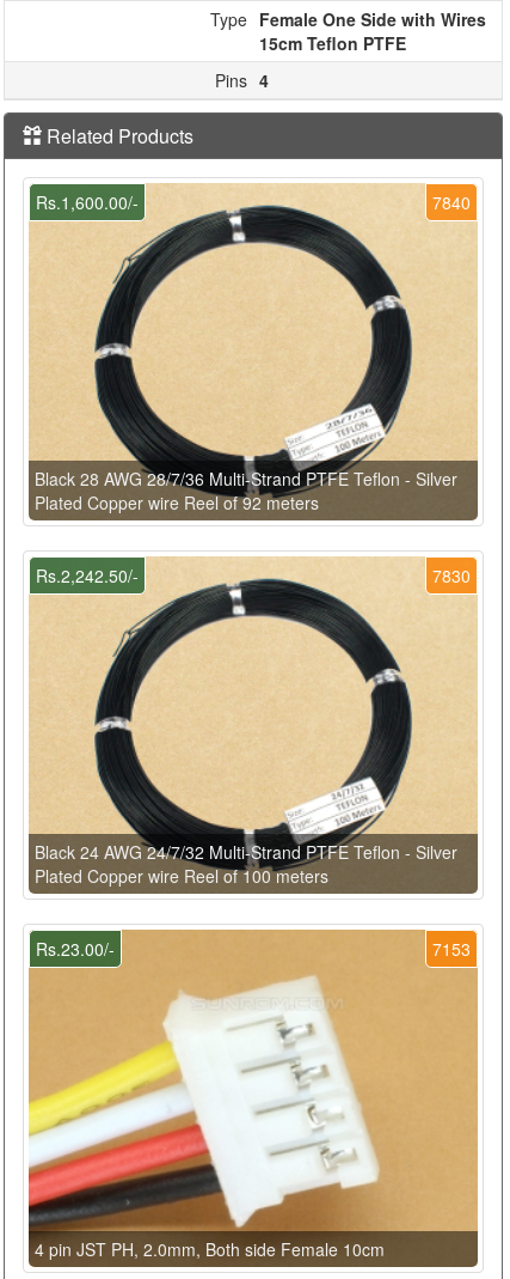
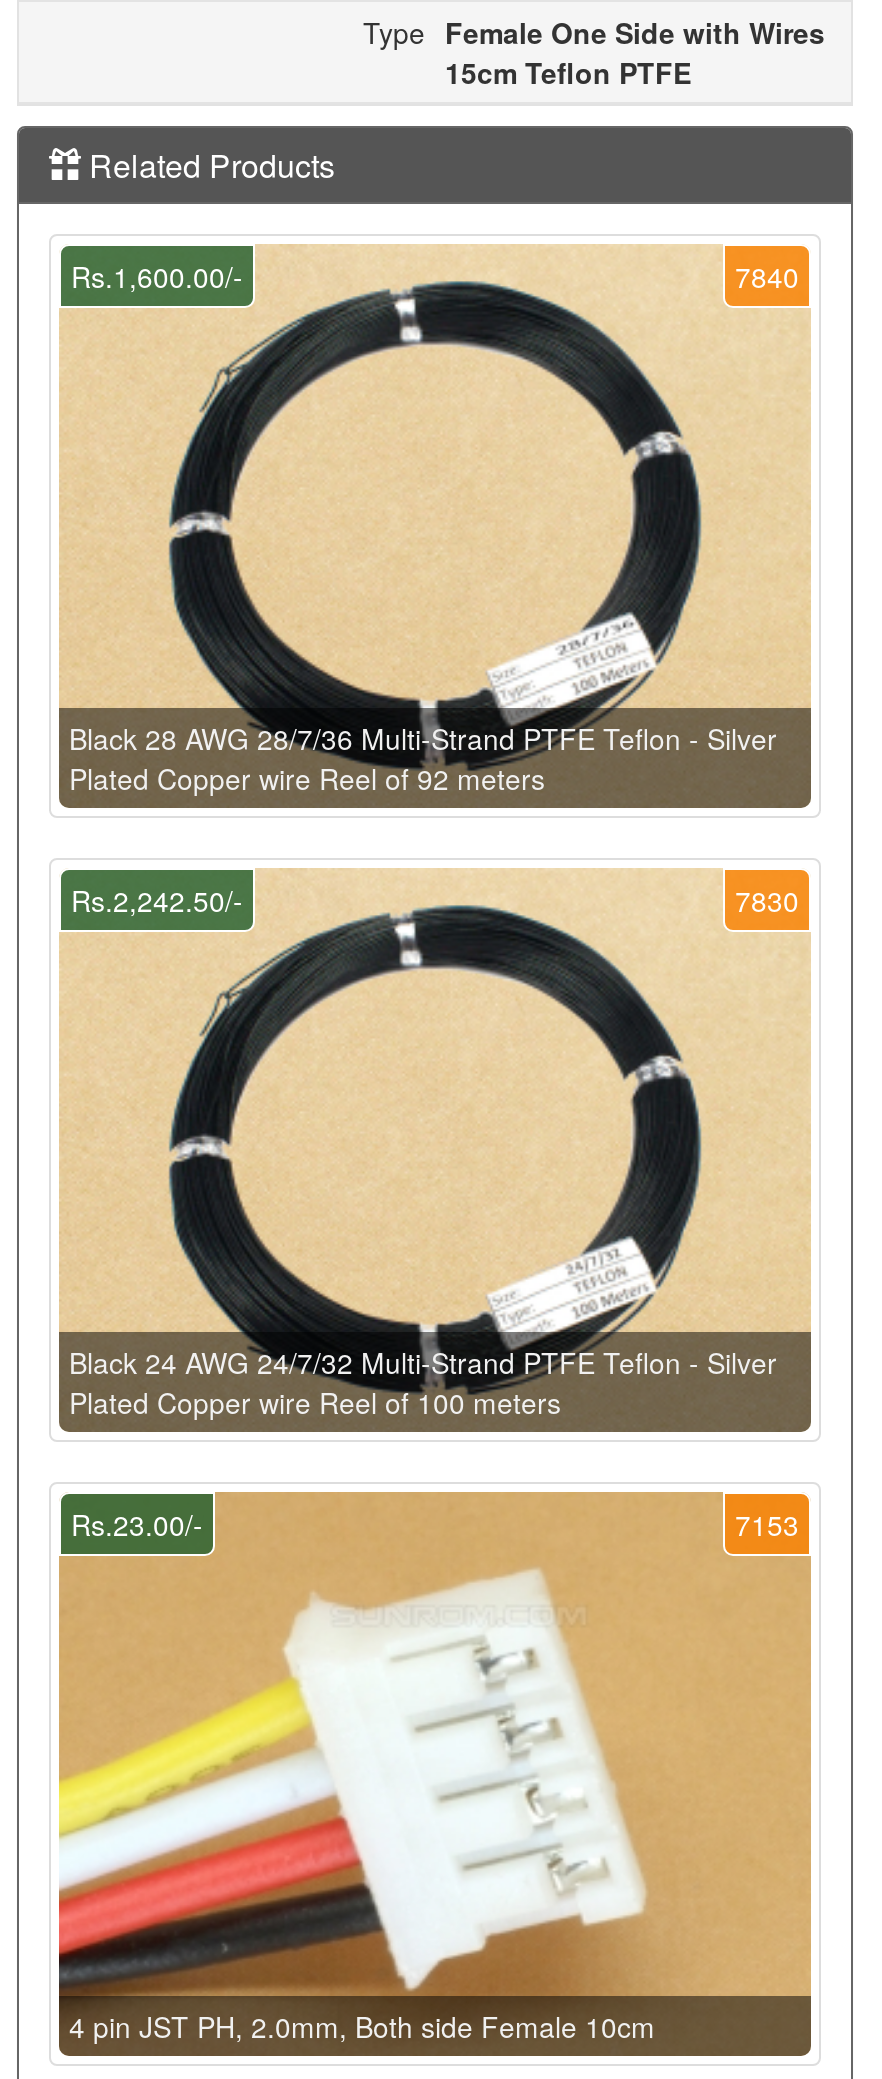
[215,68,269,92] Pins 4 -> none

